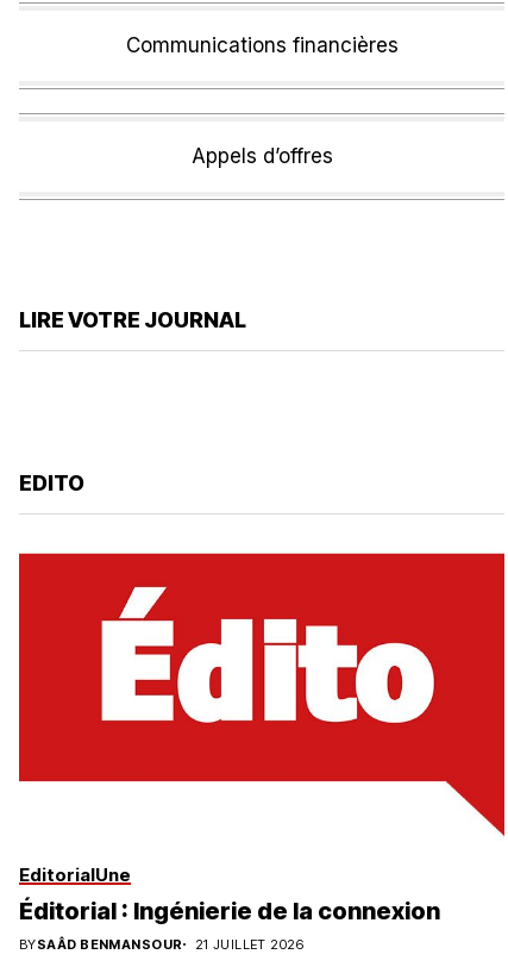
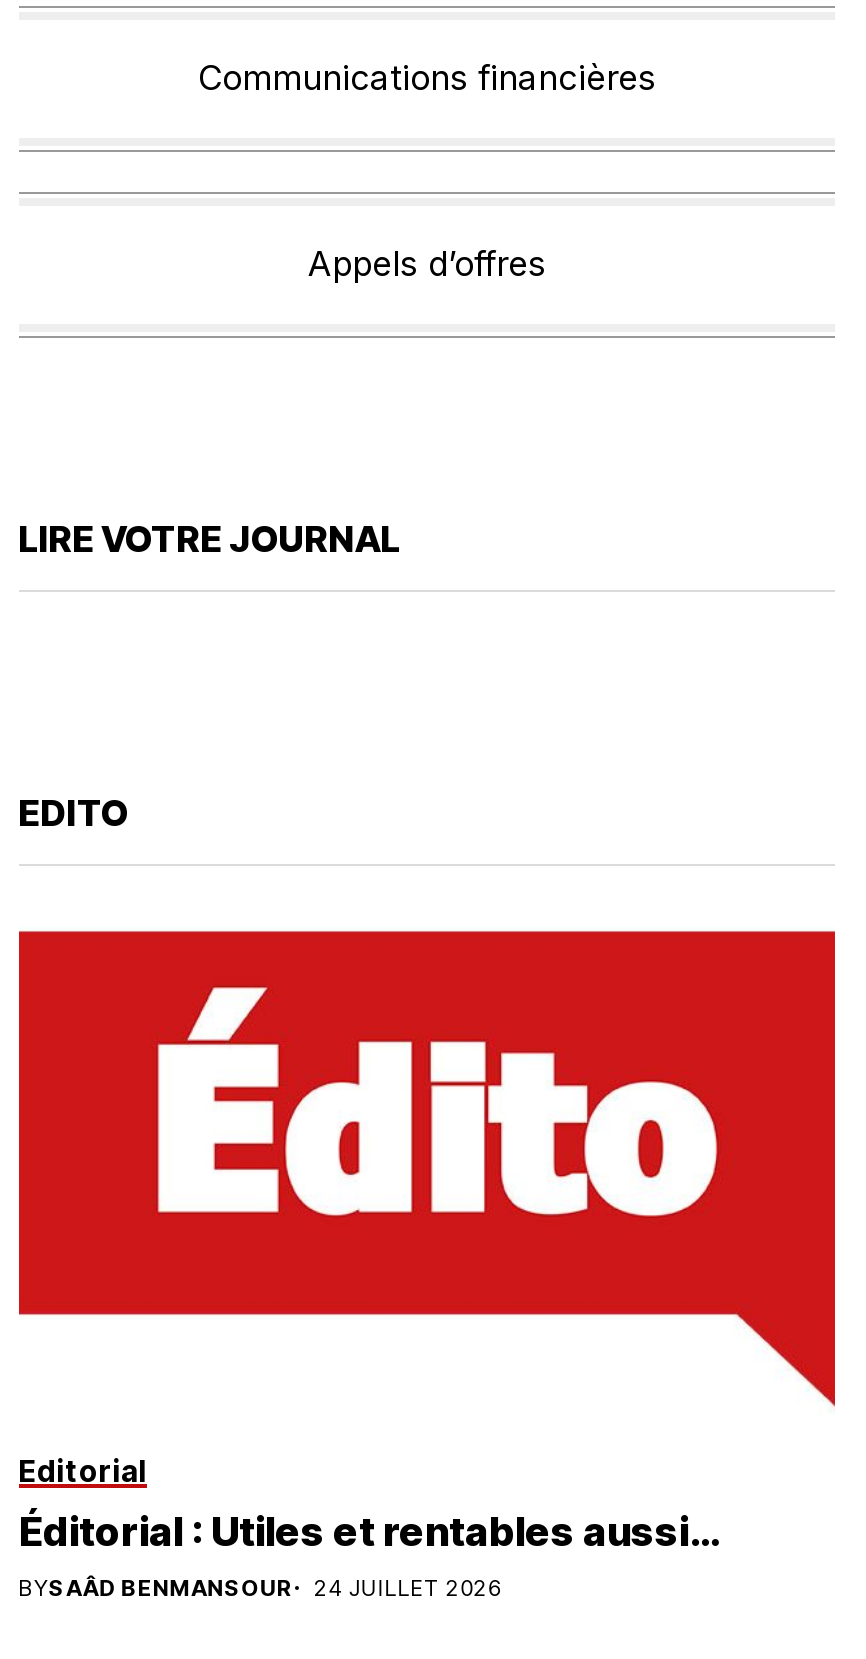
[19,863,440,925] EditorialUne | Éditorial : Ingénierie de la connexion -> [19,1451,719,1555] Editorial | Éditorial : Utiles et rentables aussi…
[19,936,303,952] BYSAÂD BENMANSOUR 21 JUILLET 2026 -> [19,1573,501,1601] BYSAÂD BENMANSOUR 24 JUILLET 2026

